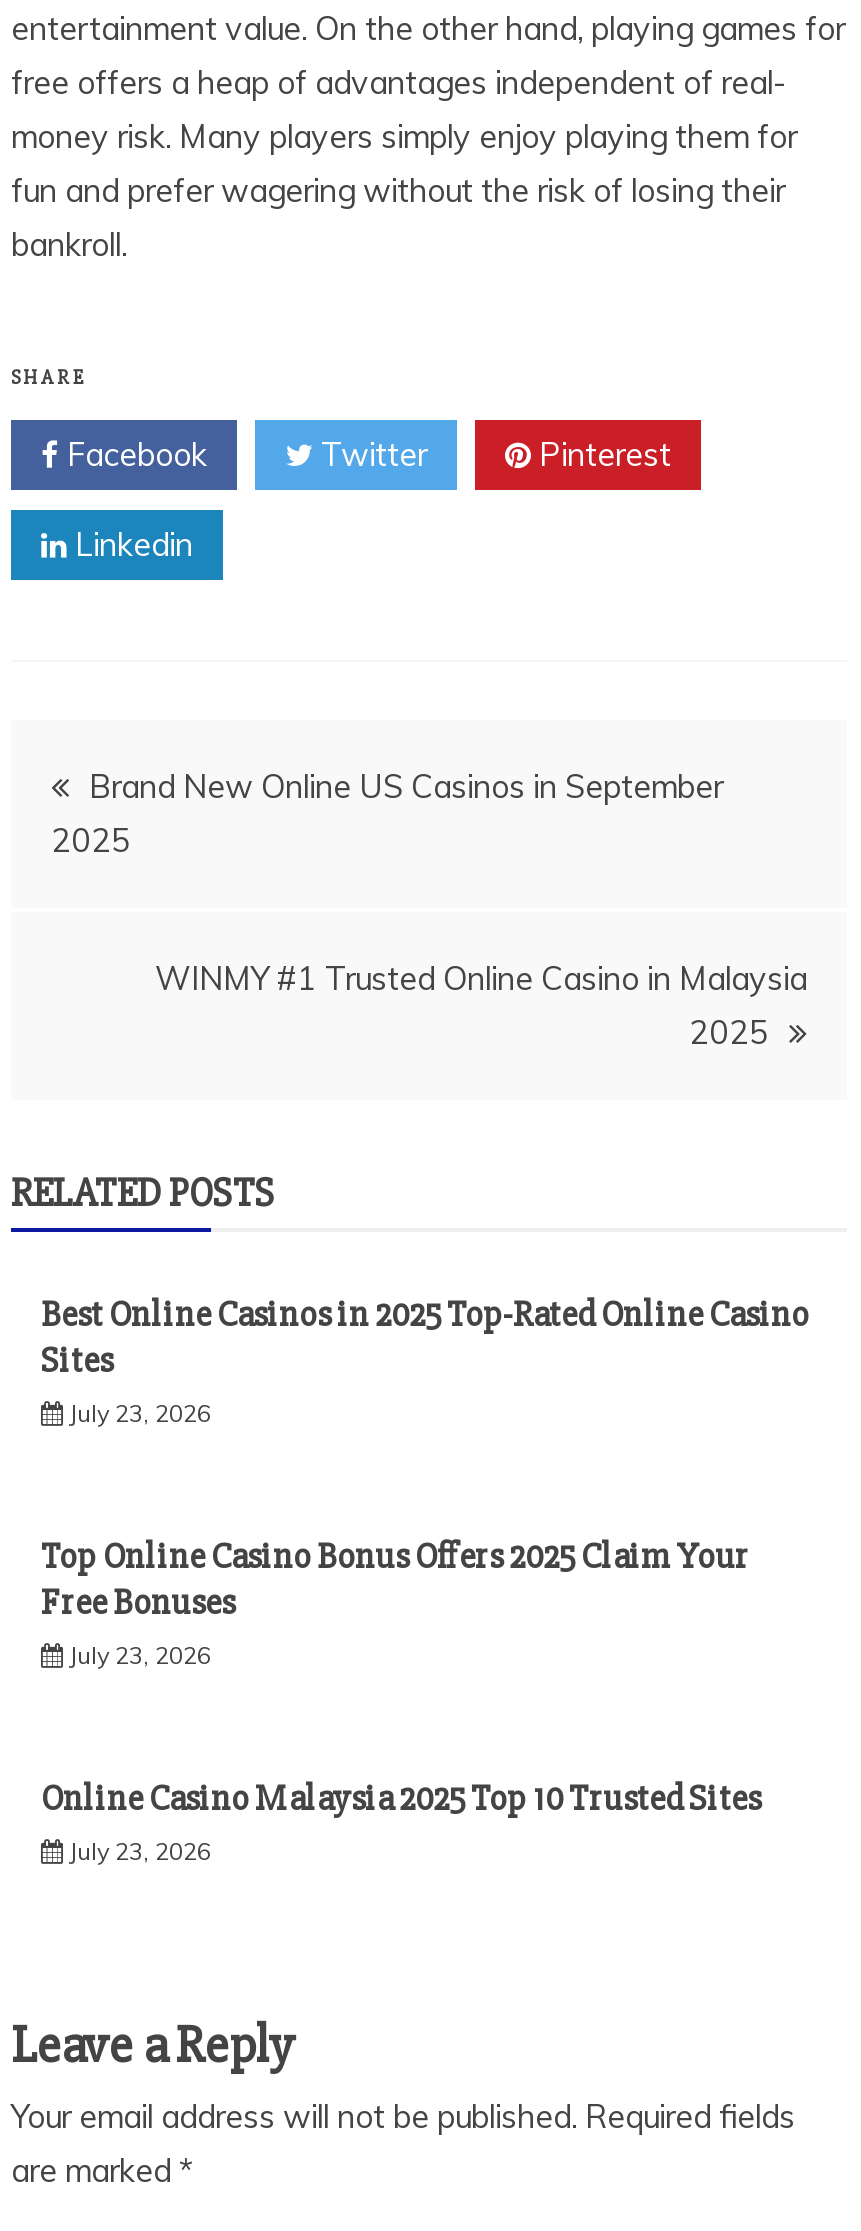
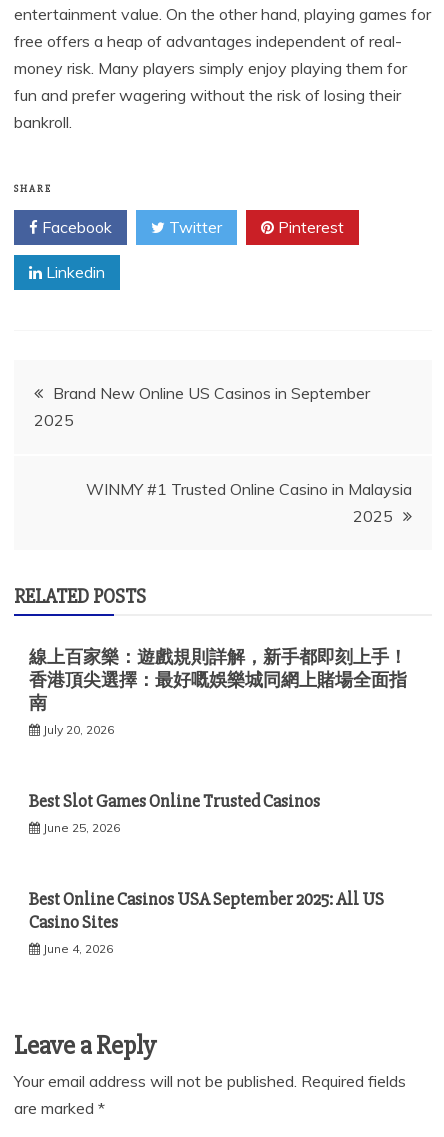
[41,1292,809,1428] Best Online Casinos in 2025 Top-Rated Online Casino | Sites | July 23, 2026 -> [29,646,407,737] 線上百家樂：遊戲規則詳解，新手都即刻上手！ | 香港頂尖選擇：最好嘅娛樂城同網上賭場全面指 | 南 | July 20, 2026
[41,1534,749,1670] Top Online Casino Bonus Offers 2025 Claim Your | Free Bonuses | July 23, 2026 -> [29,790,320,835] Best Slot Games Online Trusted Casinos | June 25, 2026
[41,1776,761,1866] Online Casino Malaysia 2025 Top 10 Trusted Sites | July 23, 2026 -> [29,888,384,956] Best Online Casinos USA September 2025: All US | Casino Sites | June 4, 2026

